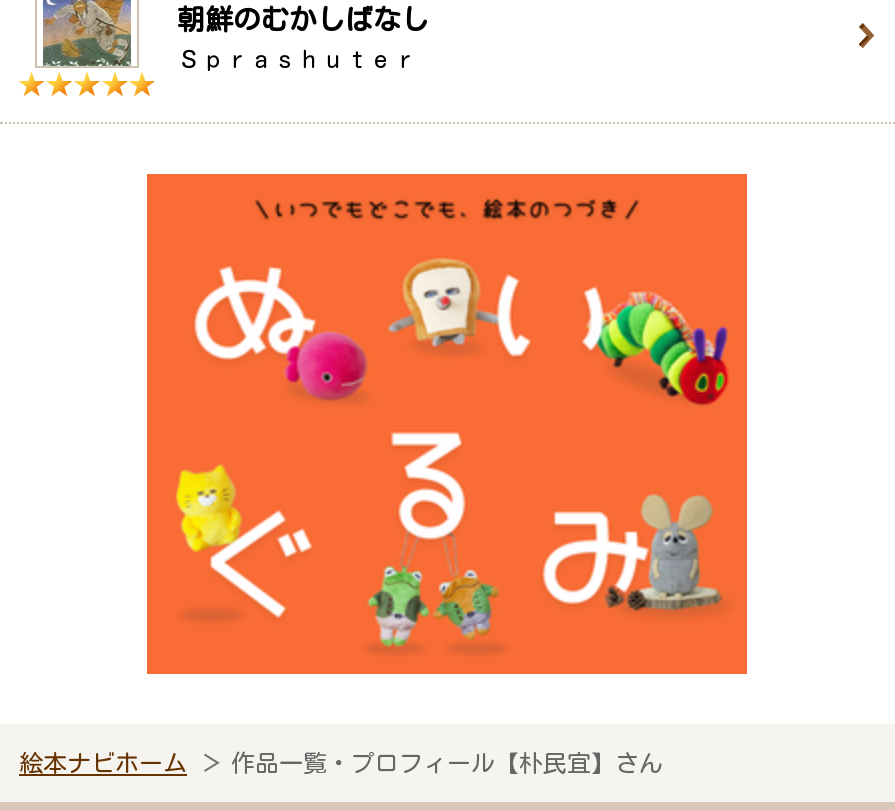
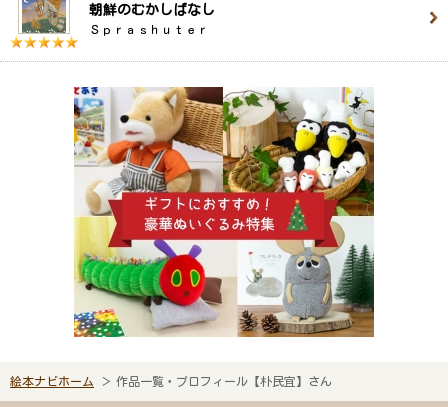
[145,172,749,676] [image] -> [73,86,375,338] [image]

